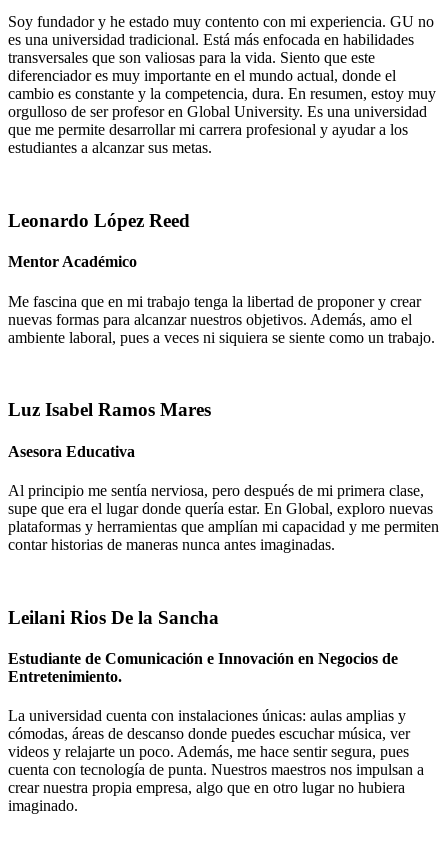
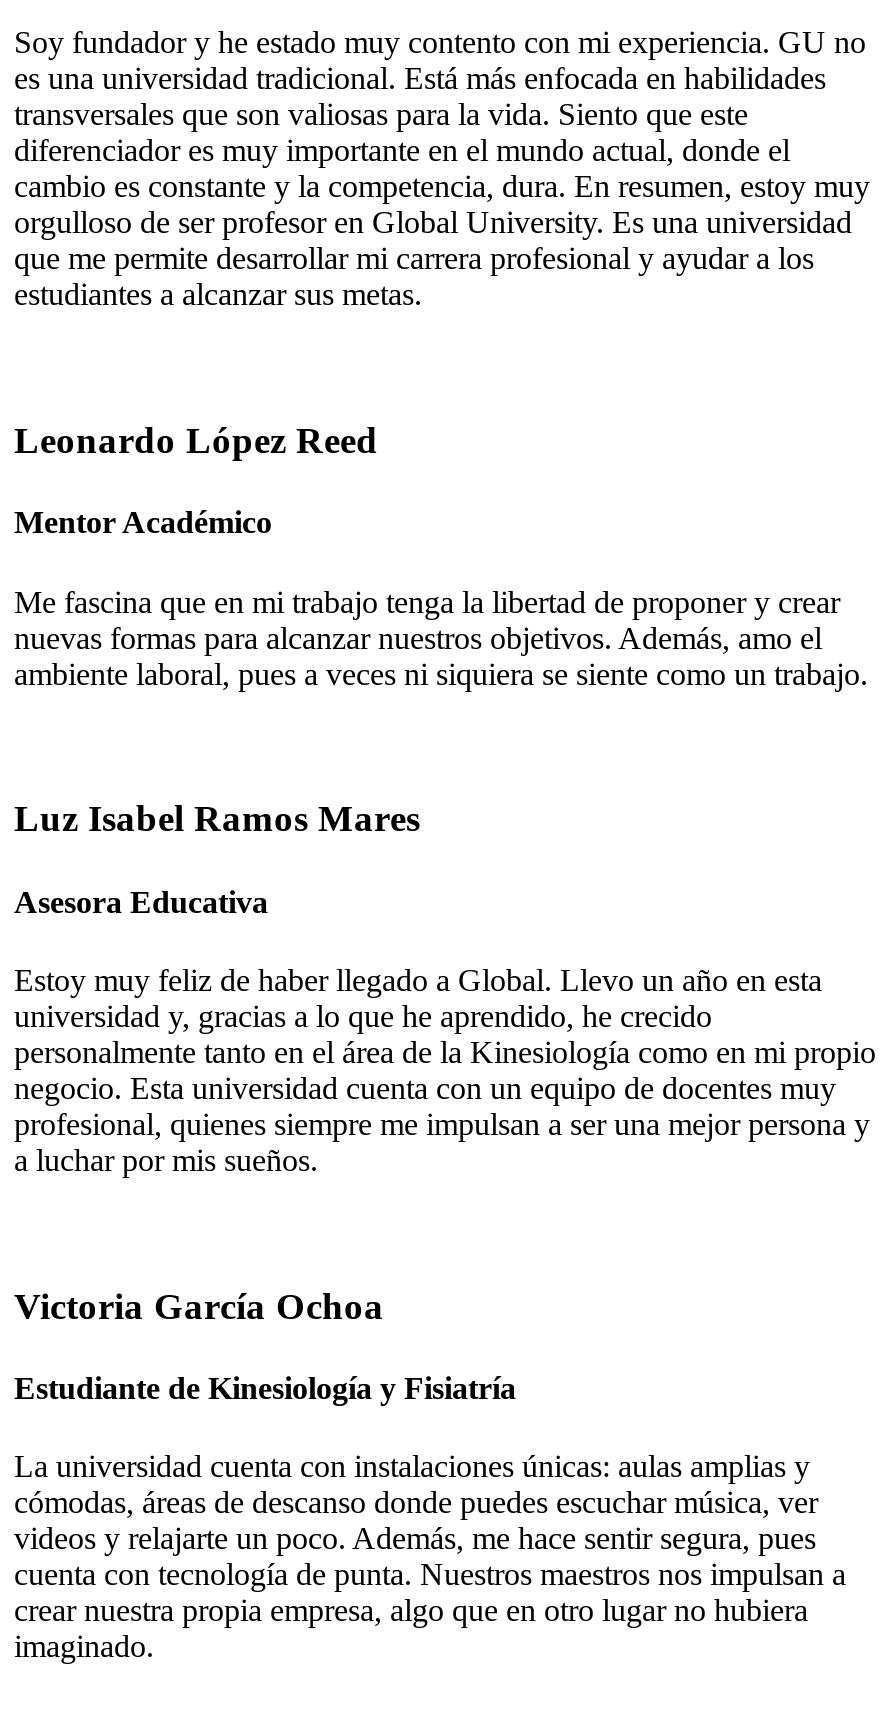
[8,482,439,553] Al principio me sentía nerviosa, pero después de mi primera clase, | supe que era el lugar donde quería estar. En Global, exploro nuevas | plataformas y herramientas que amplían mi capacidad y me permiten | contar historias de maneras nunca antes imaginadas. -> [14,963,876,1177] Estoy muy feliz de haber llegado a Global. Llevo un año en esta | universidad y, gracias a lo que he aprendido, he crecido | personalmente tanto en el área de la Kinesiología como en mi propio | negocio. Esta universidad cuenta con un equipo de docentes muy | profesional, quienes siempre me impulsan a ser una mejor persona y | a luchar por mis sueños.
[8,606,219,627] Leilani Rios De la Sancha -> [14,1284,384,1326] Victoria García Ochoa
[8,650,398,685] Estudiante de Comunicación e Innovación en Negocios de | Entretenimiento. -> [14,1371,516,1405] Estudiante de Kinesiología y Fisiatría

